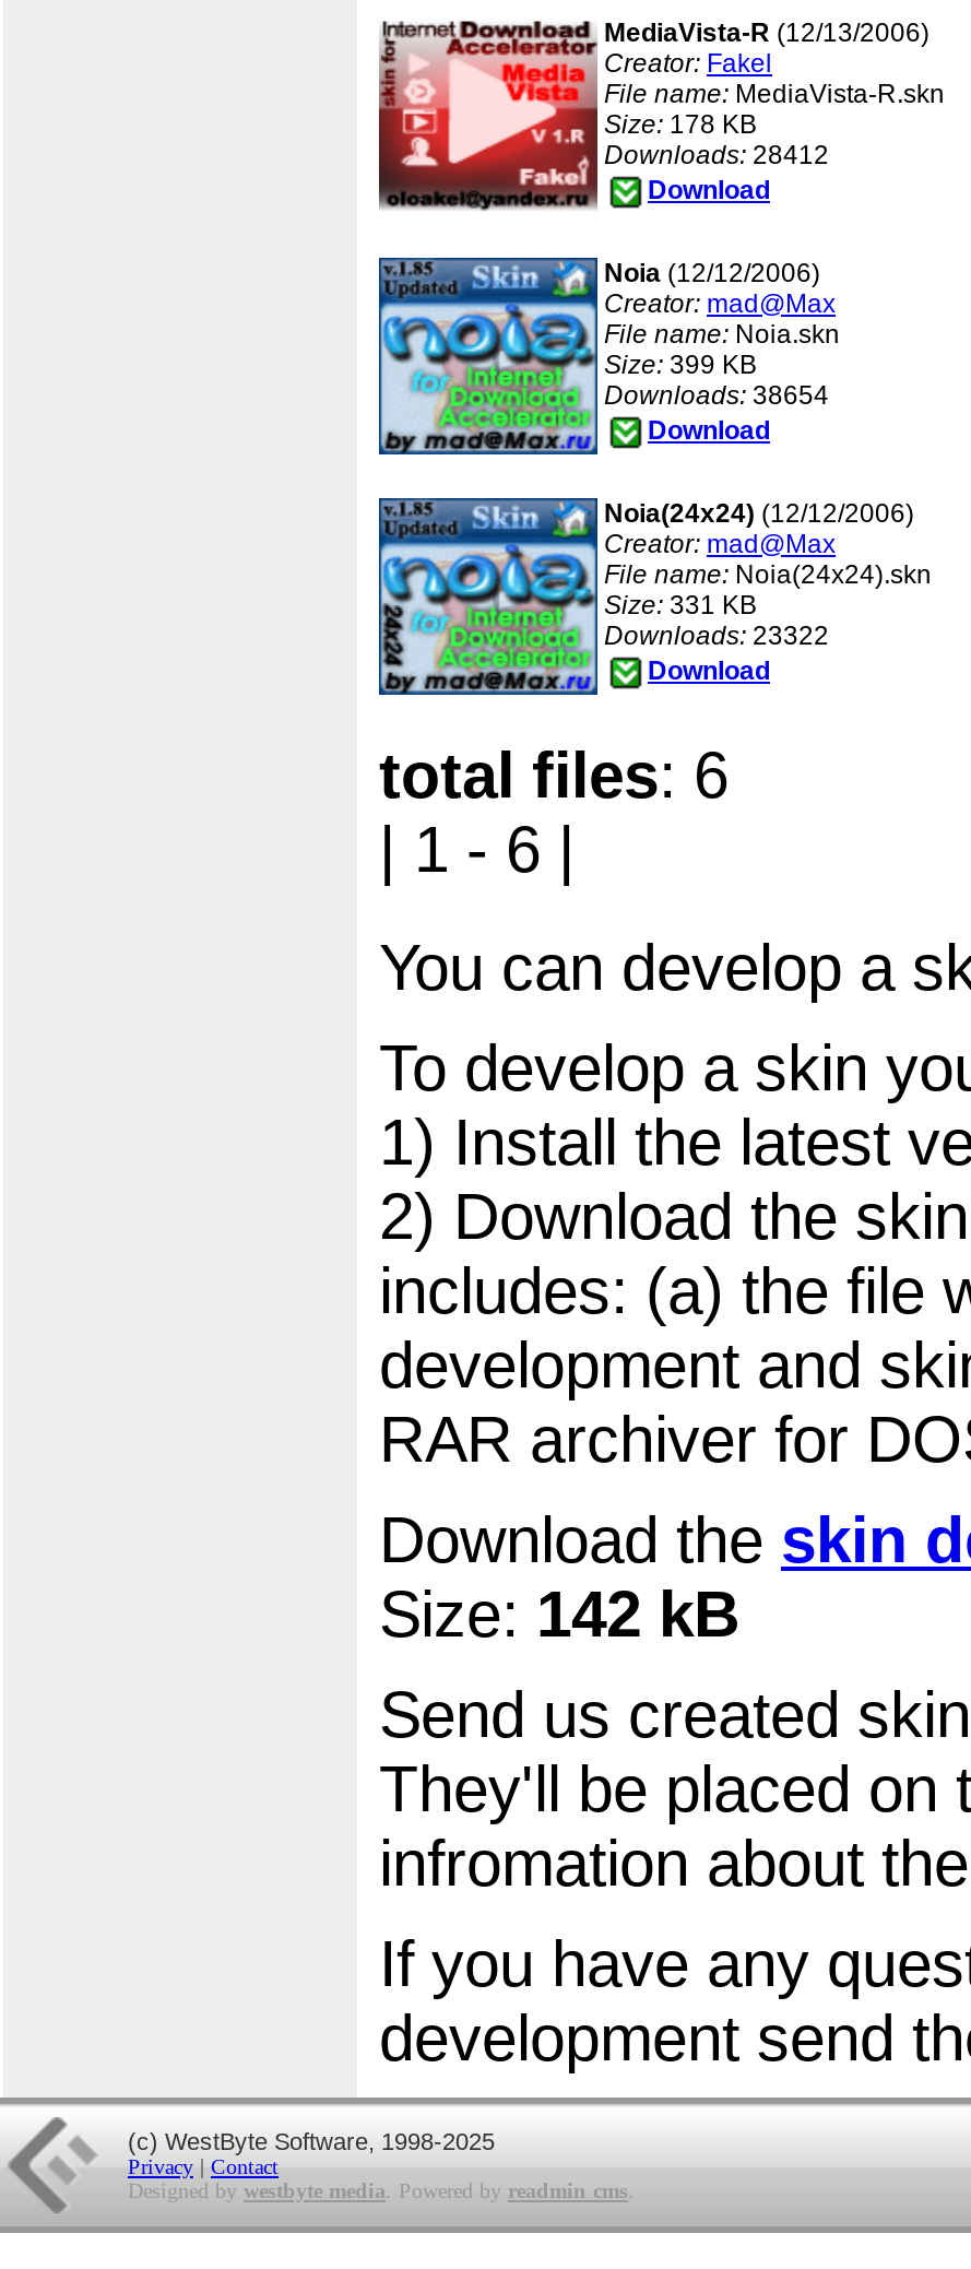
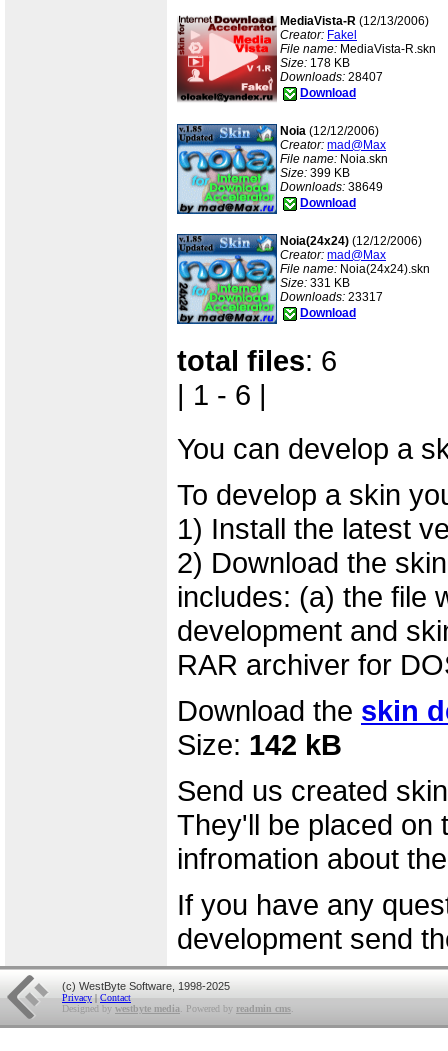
[604,140,829,170] Downloads: 28412 -> [280,70,383,84] Downloads: 28407
[604,380,829,411] Downloads: 38654 -> [280,180,383,194] Downloads: 38649
[604,621,829,651] Downloads: 23322 -> [280,290,383,304] Downloads: 23317

